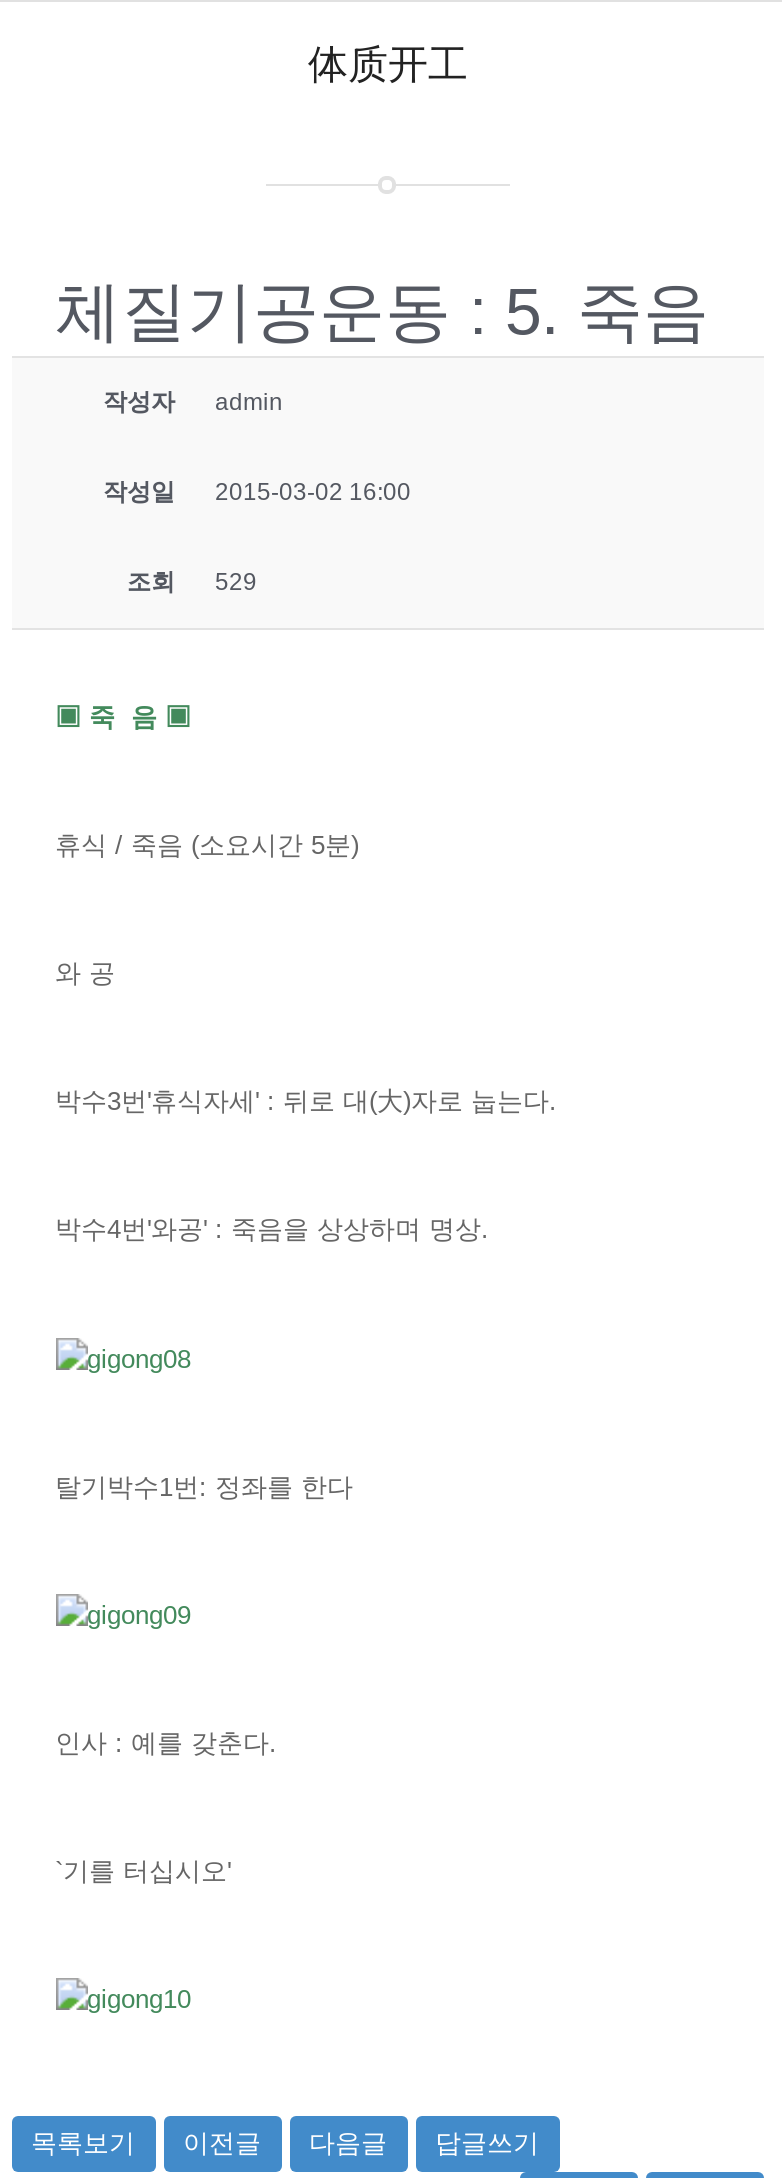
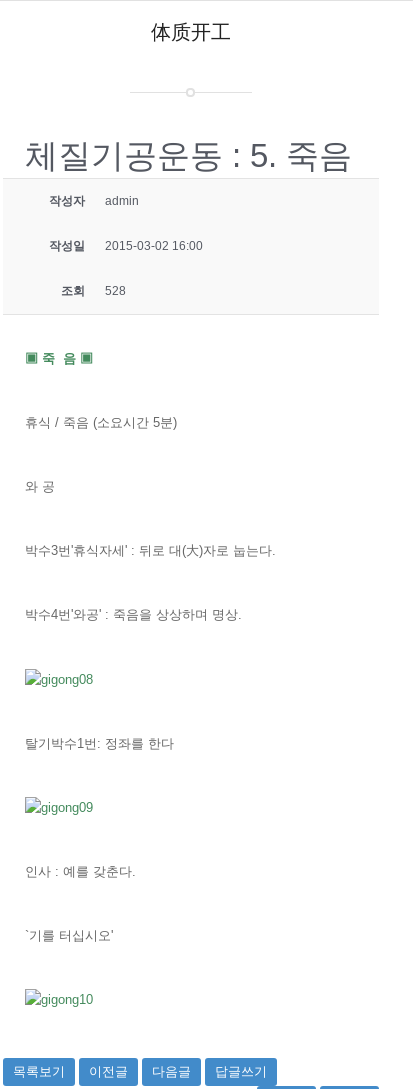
[127,568,257,596] 조회 529 -> [60,284,125,298] 조회 528

